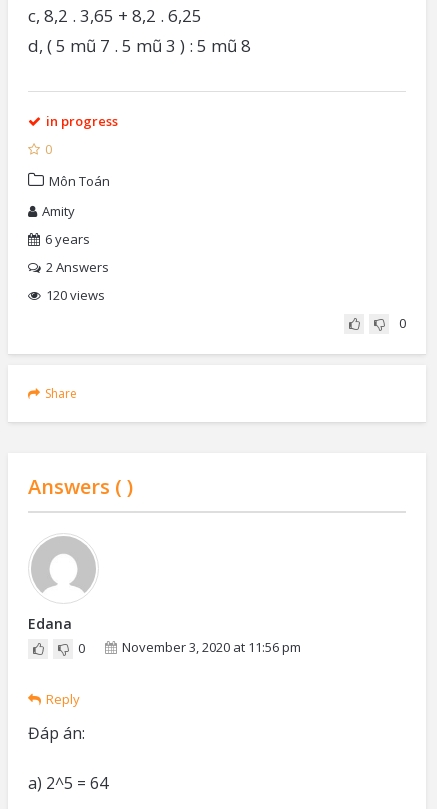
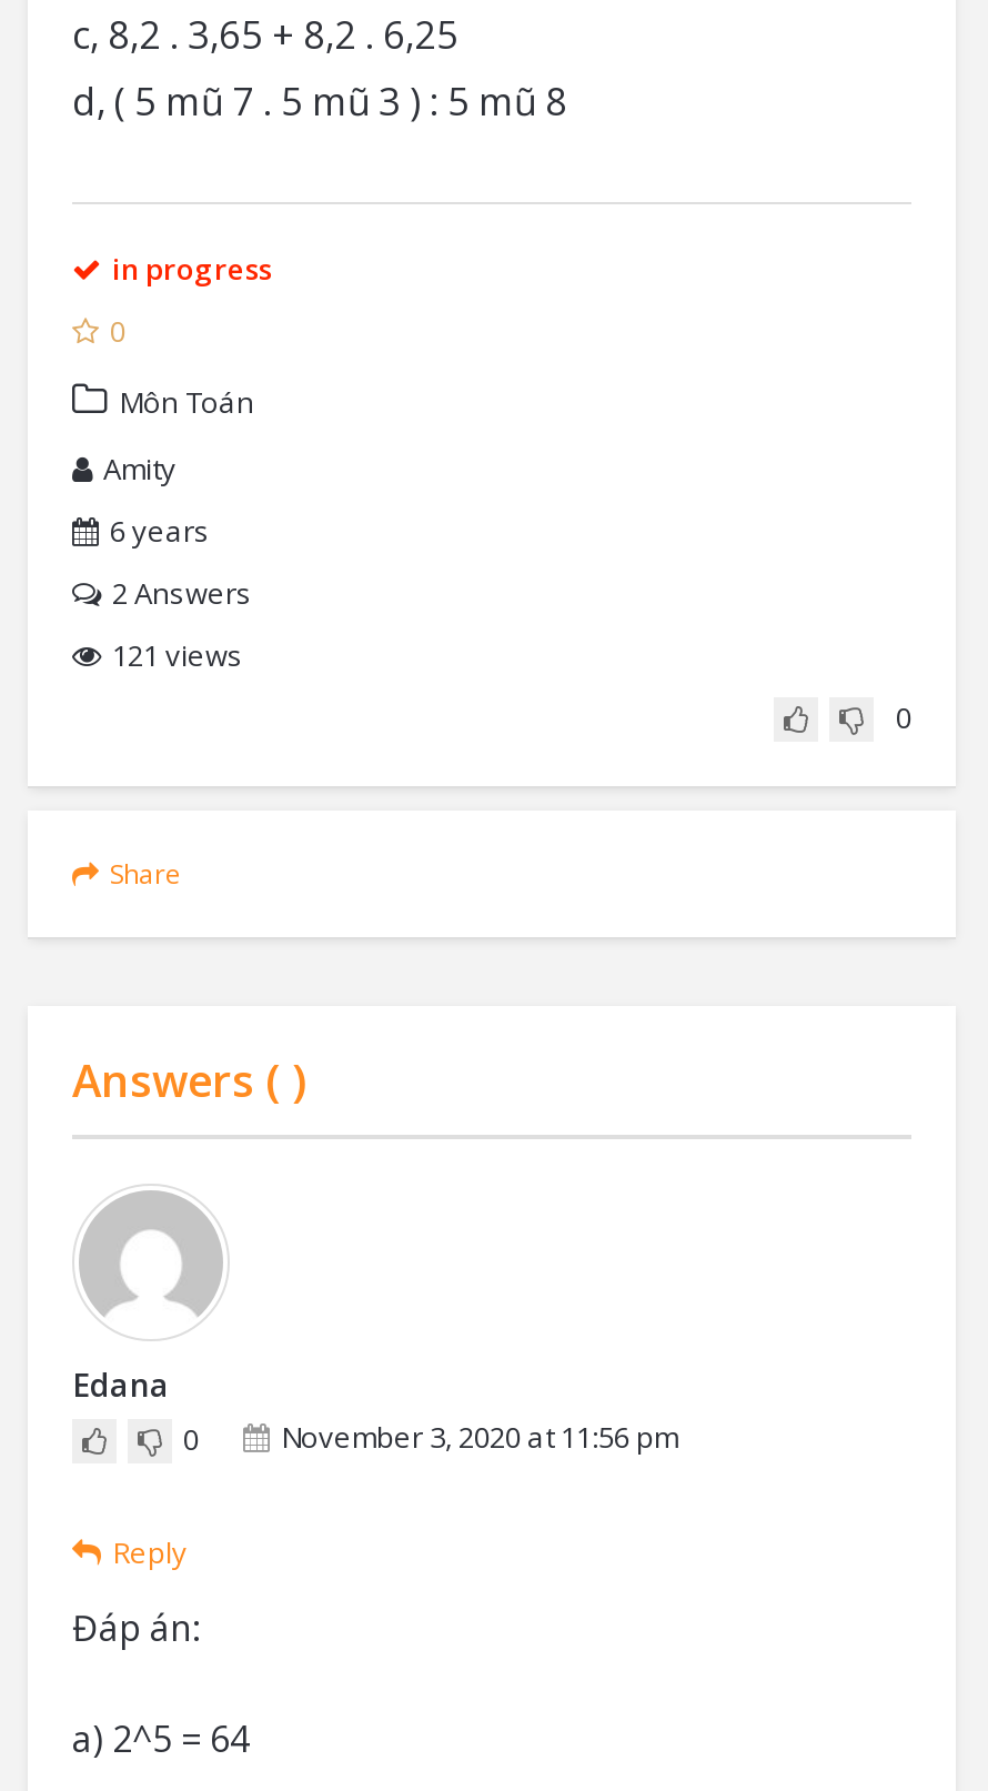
[46,286,105,304] 120 views -> [112,635,243,675] 121 views

